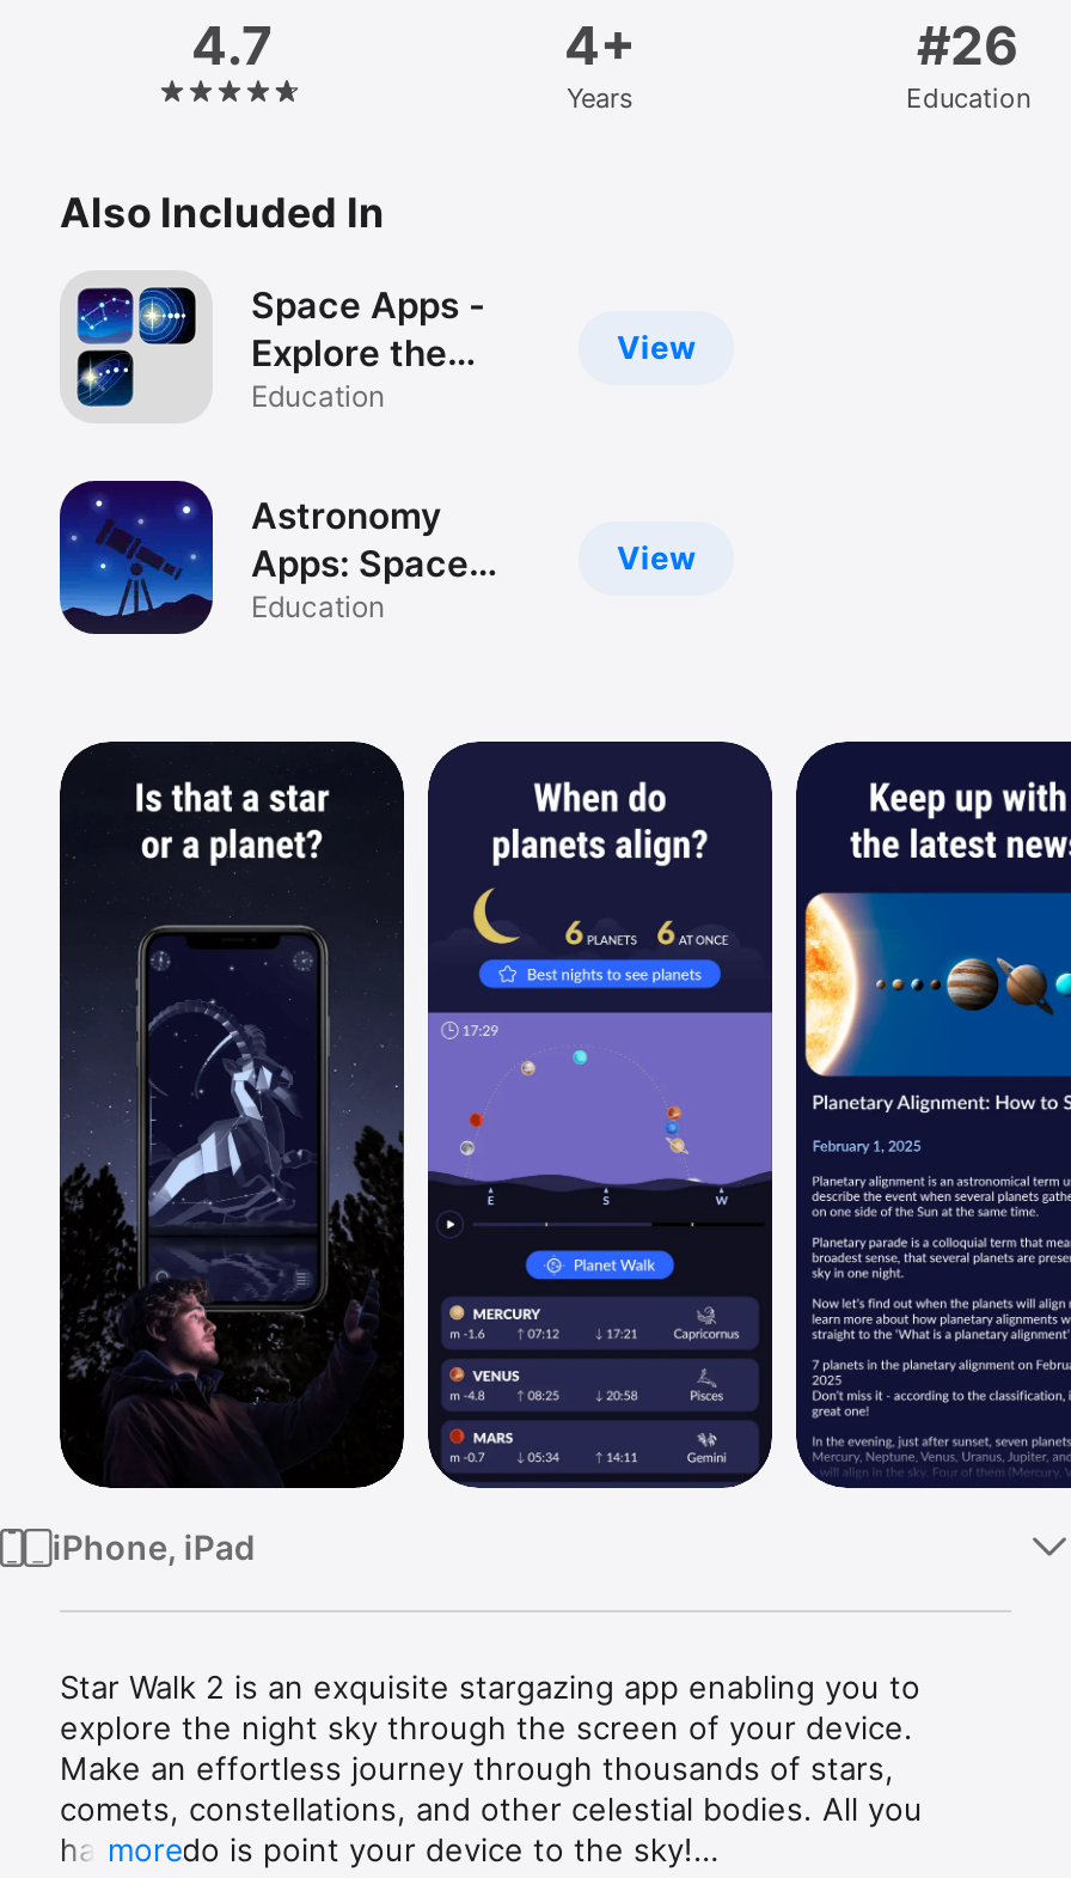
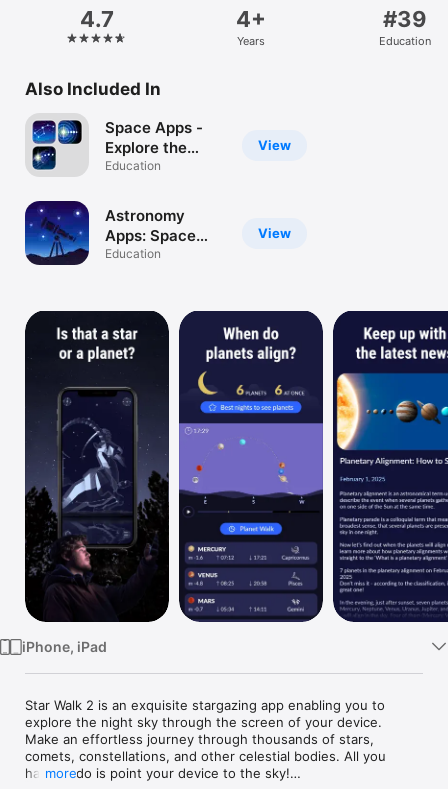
[917,14,1020,77] #26 -> [383,6,427,32] #39

